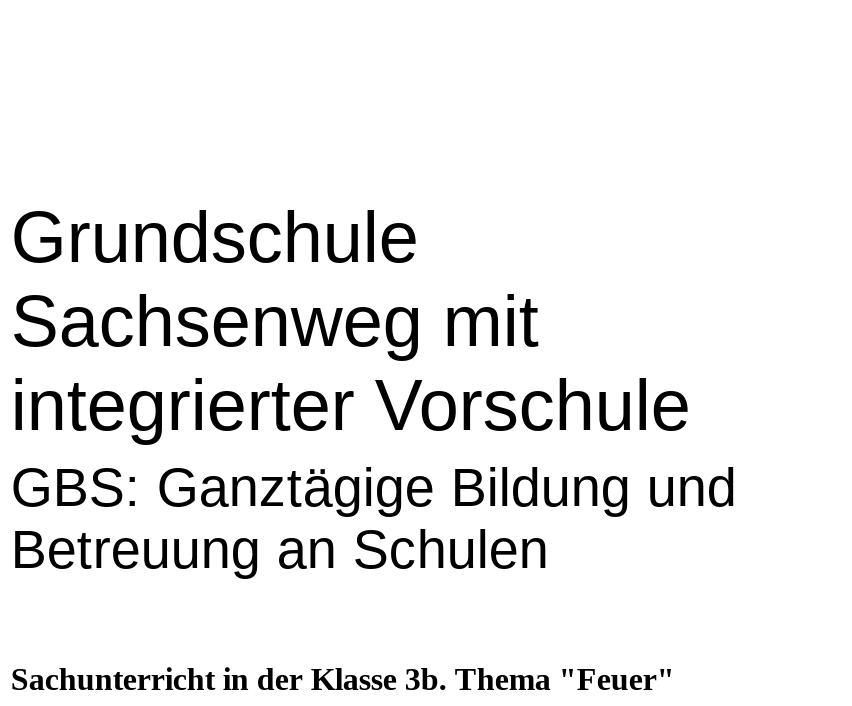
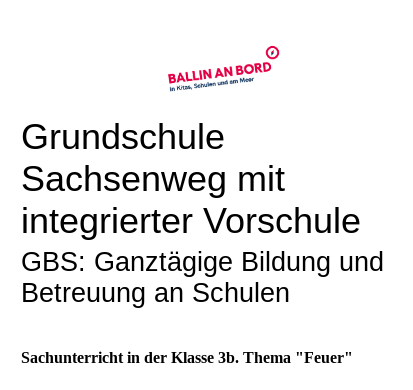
none -> [167,45,280,92] [image]

